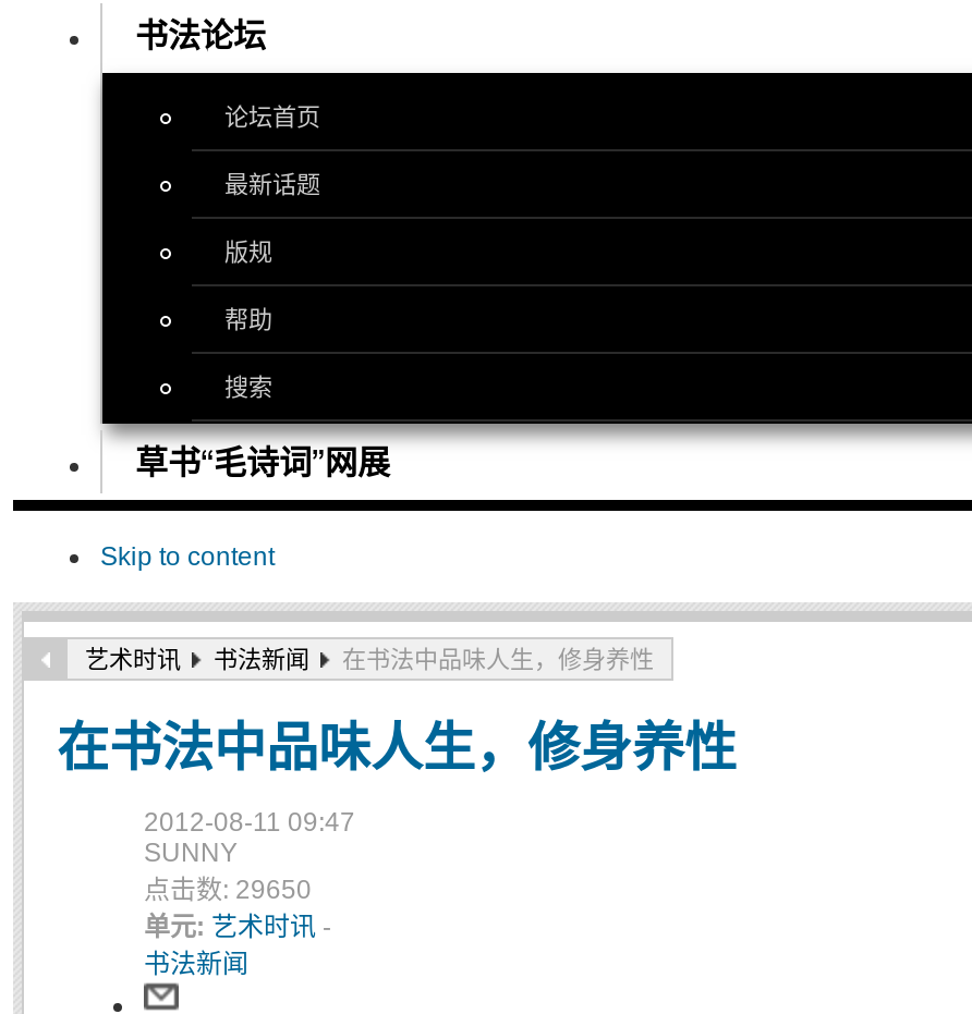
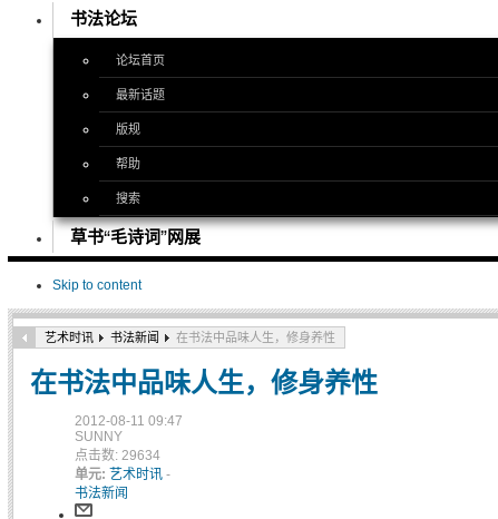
[144,875,312,905] 点击数: 29650 -> [75,448,160,463] 点击数: 29634

